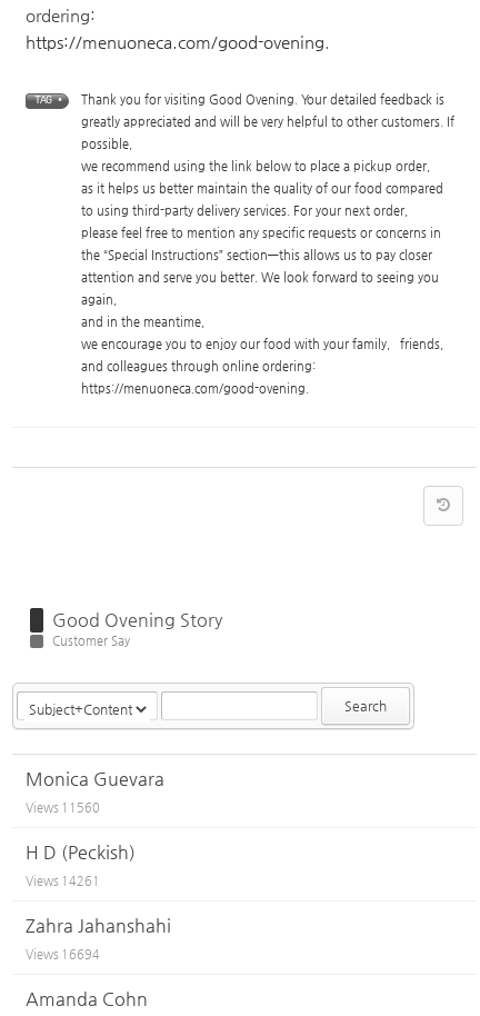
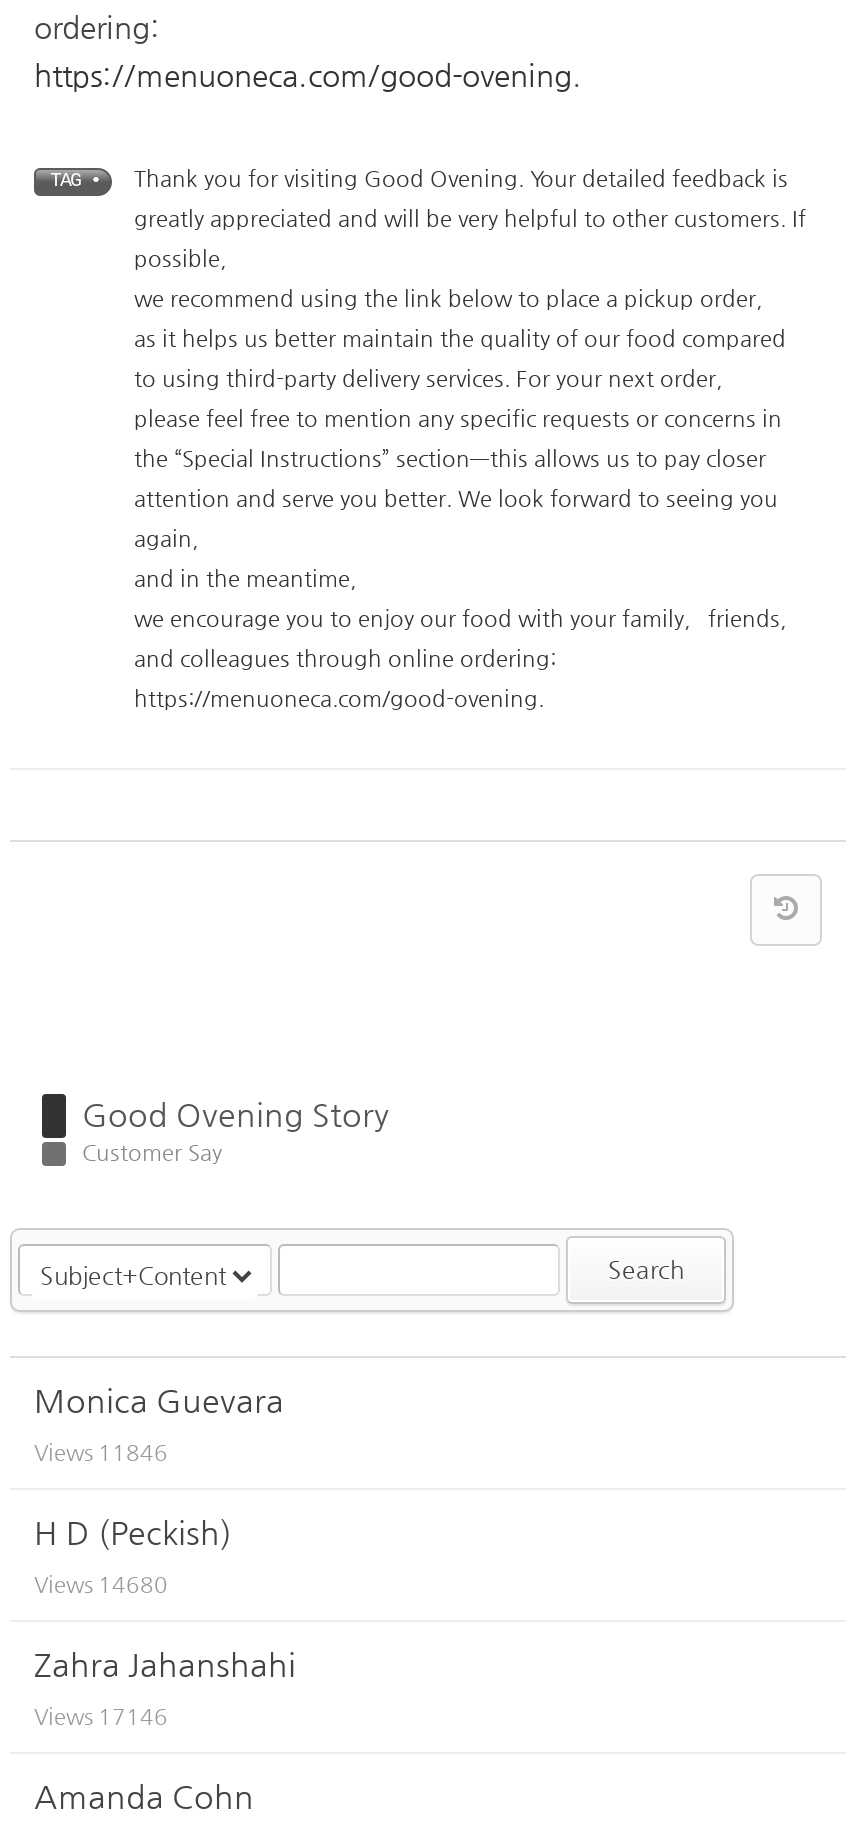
[26,800,100,815] Views 11560 -> [34,1440,168,1466] Views 11846
[26,874,100,888] Views 14261 -> [34,1572,168,1598] Views 14680
[26,947,100,962] Views 16694 -> [34,1704,168,1730] Views 17146

